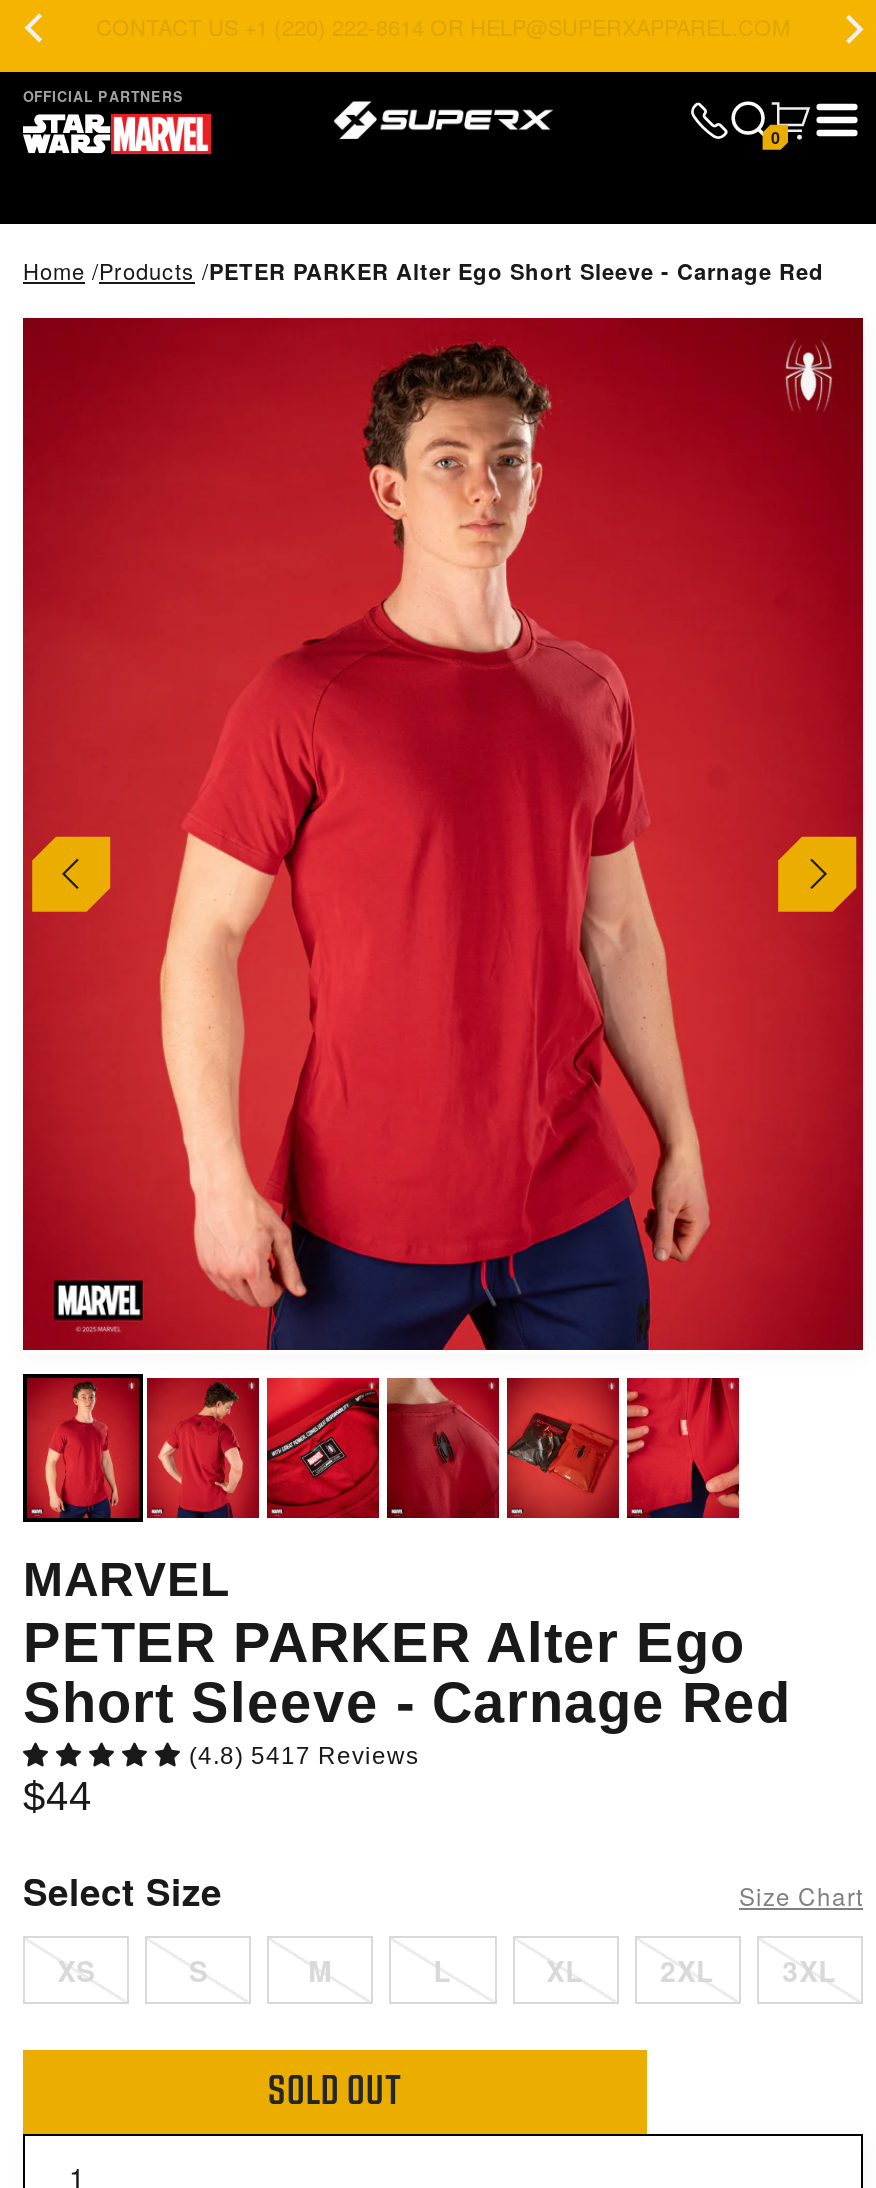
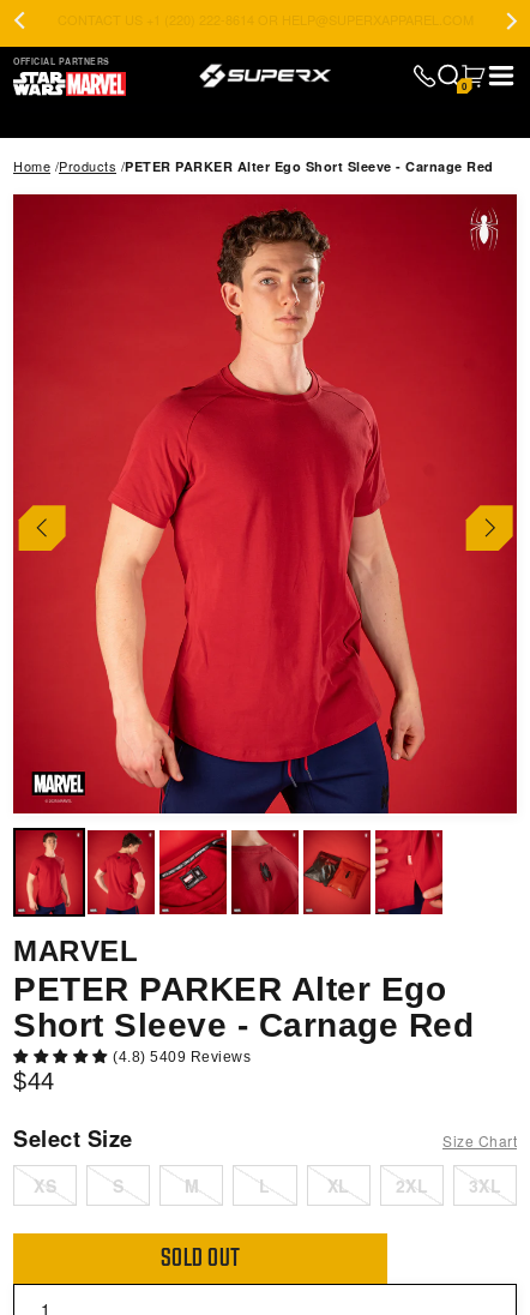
[189,1742,419,1770] (4.8) 5417 Reviews -> [113,1048,251,1065] (4.8) 5409 Reviews

